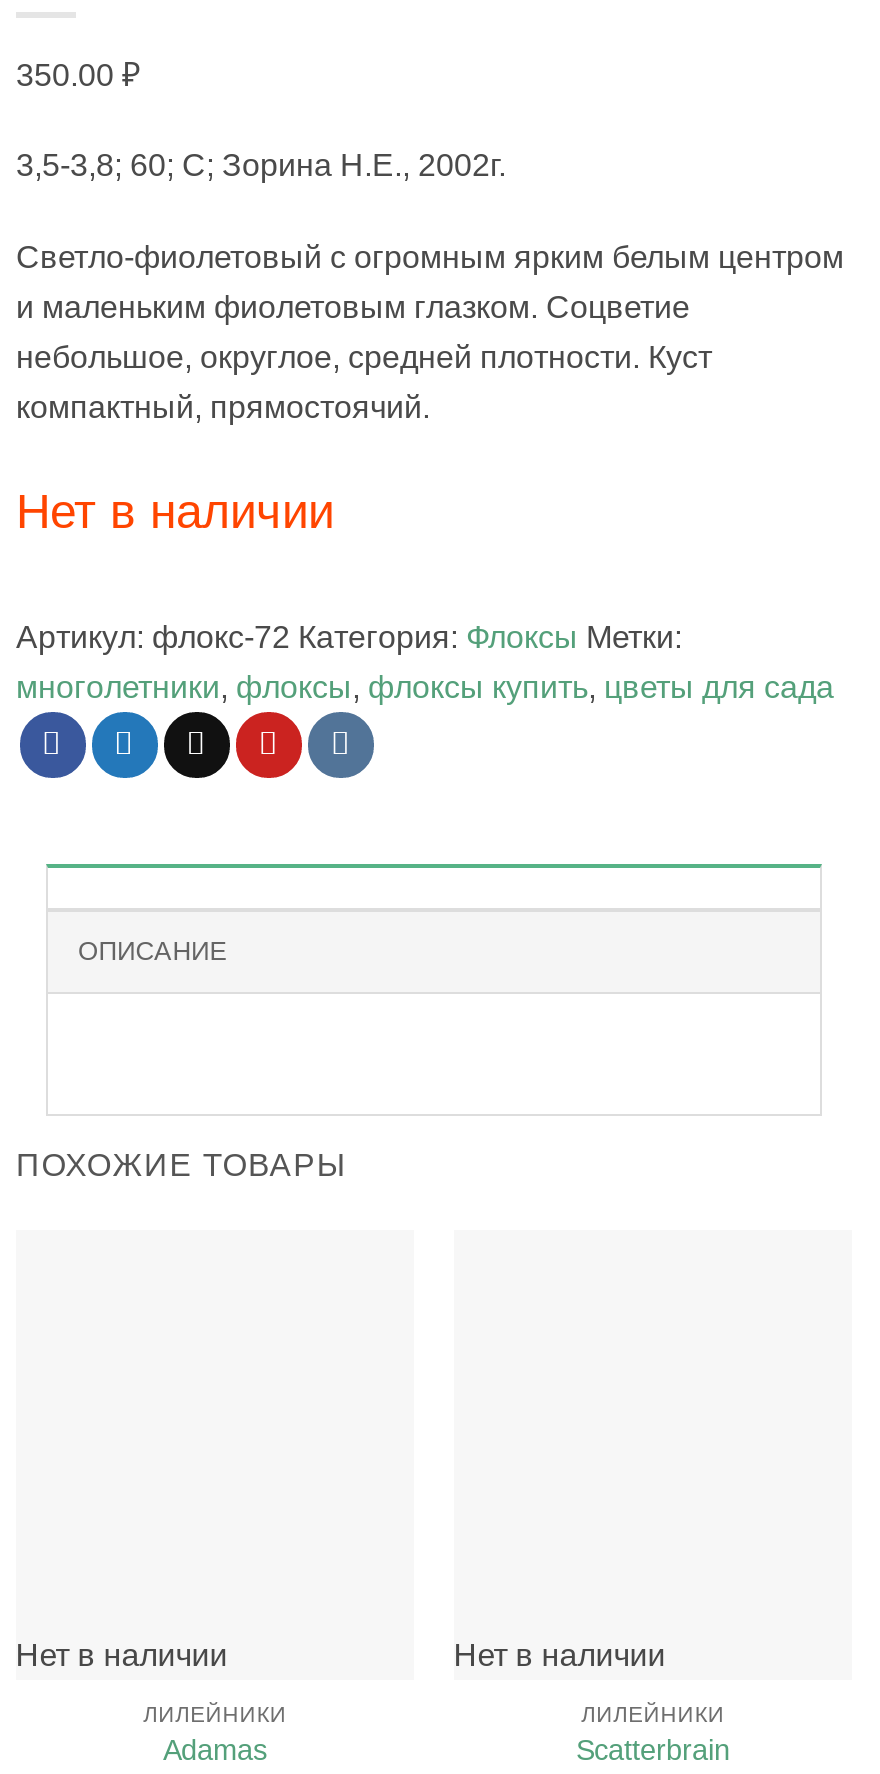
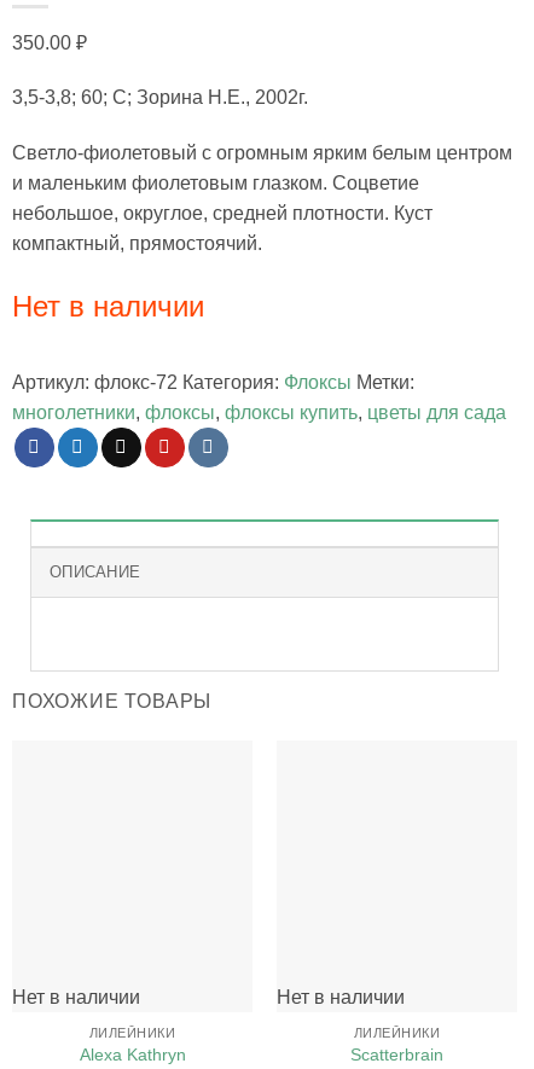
[163,1735,267,1767] Adamas -> [79,1045,185,1065] Alexa Kathryn

